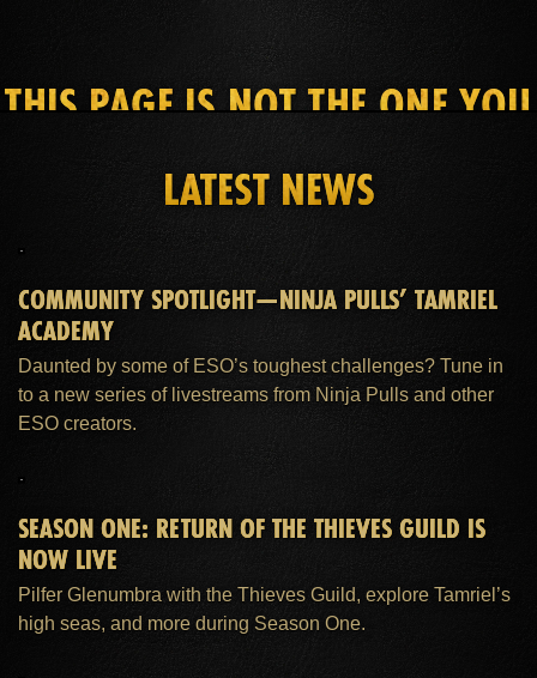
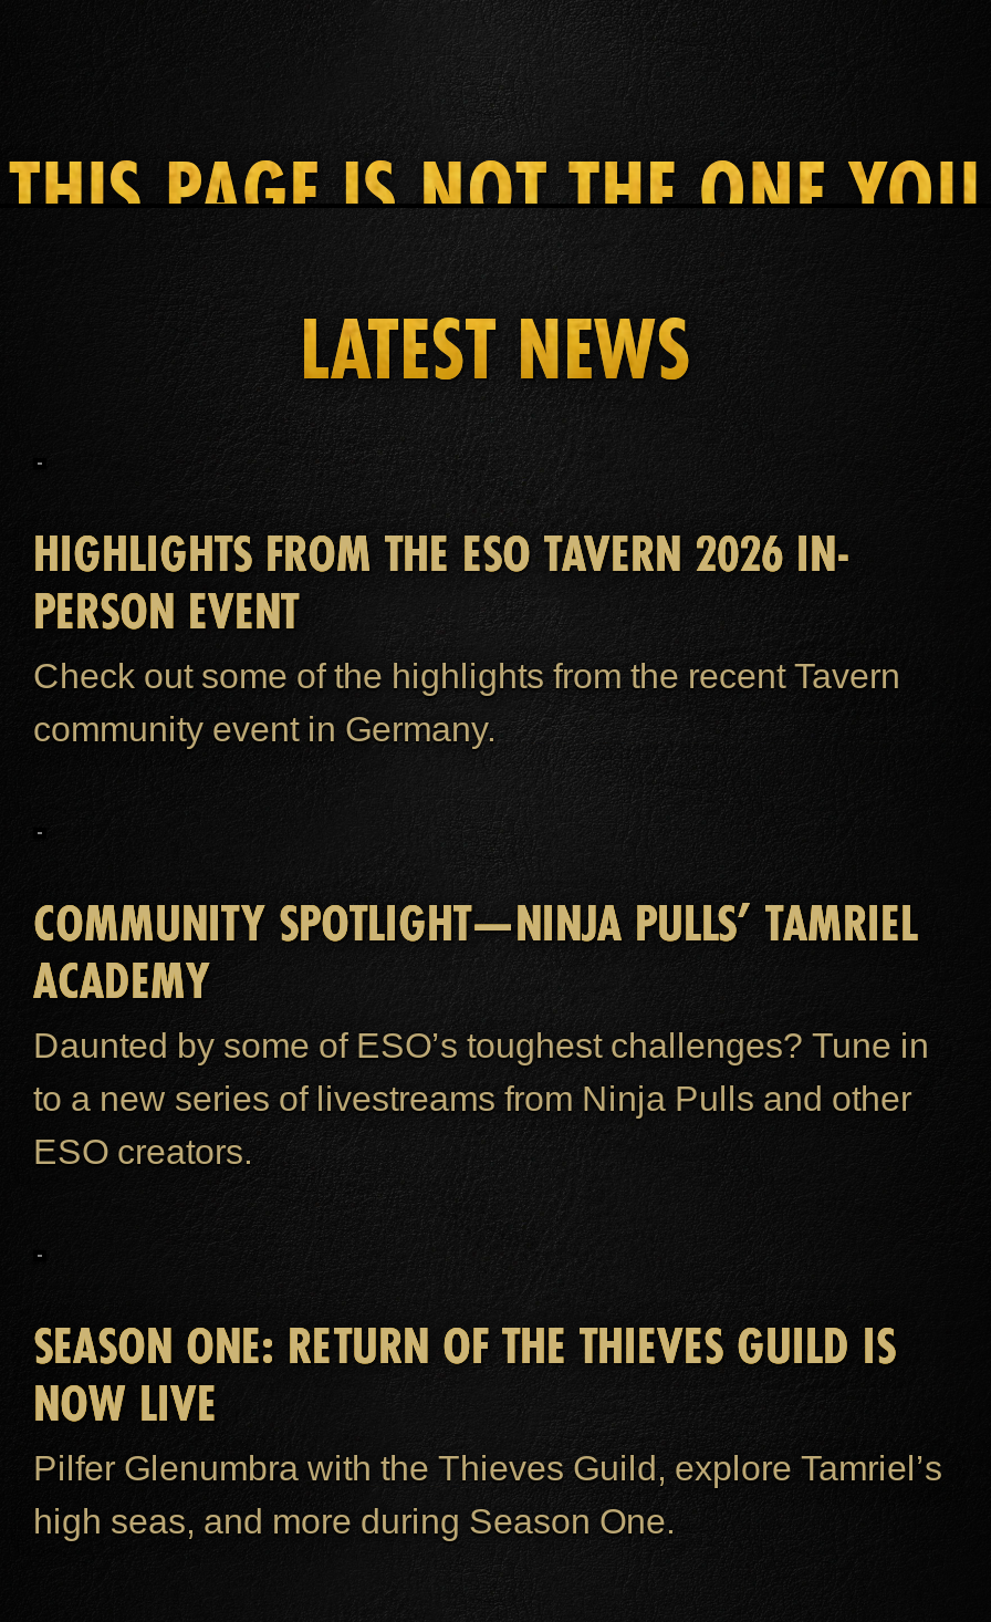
none -> [33,518,900,748] HIGHLIGHTS FROM THE ESO TAVERN 2026 IN- | PERSON EVENT | Check out some of the highlights from the recent Tavern | community event in Germany.

